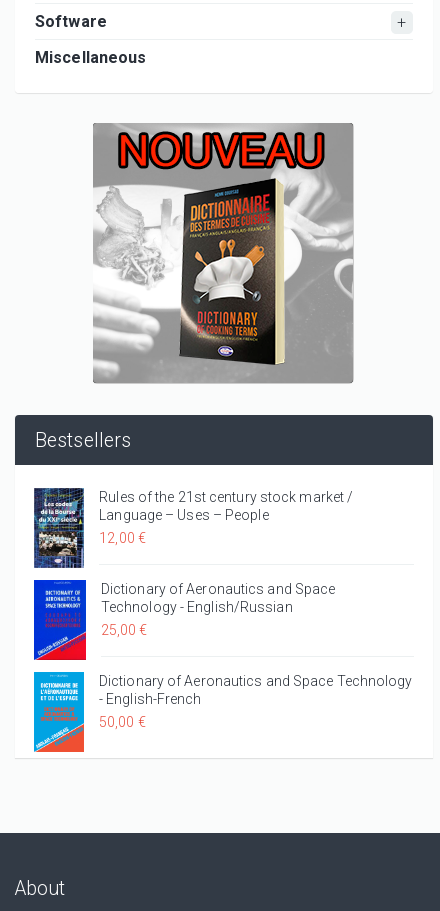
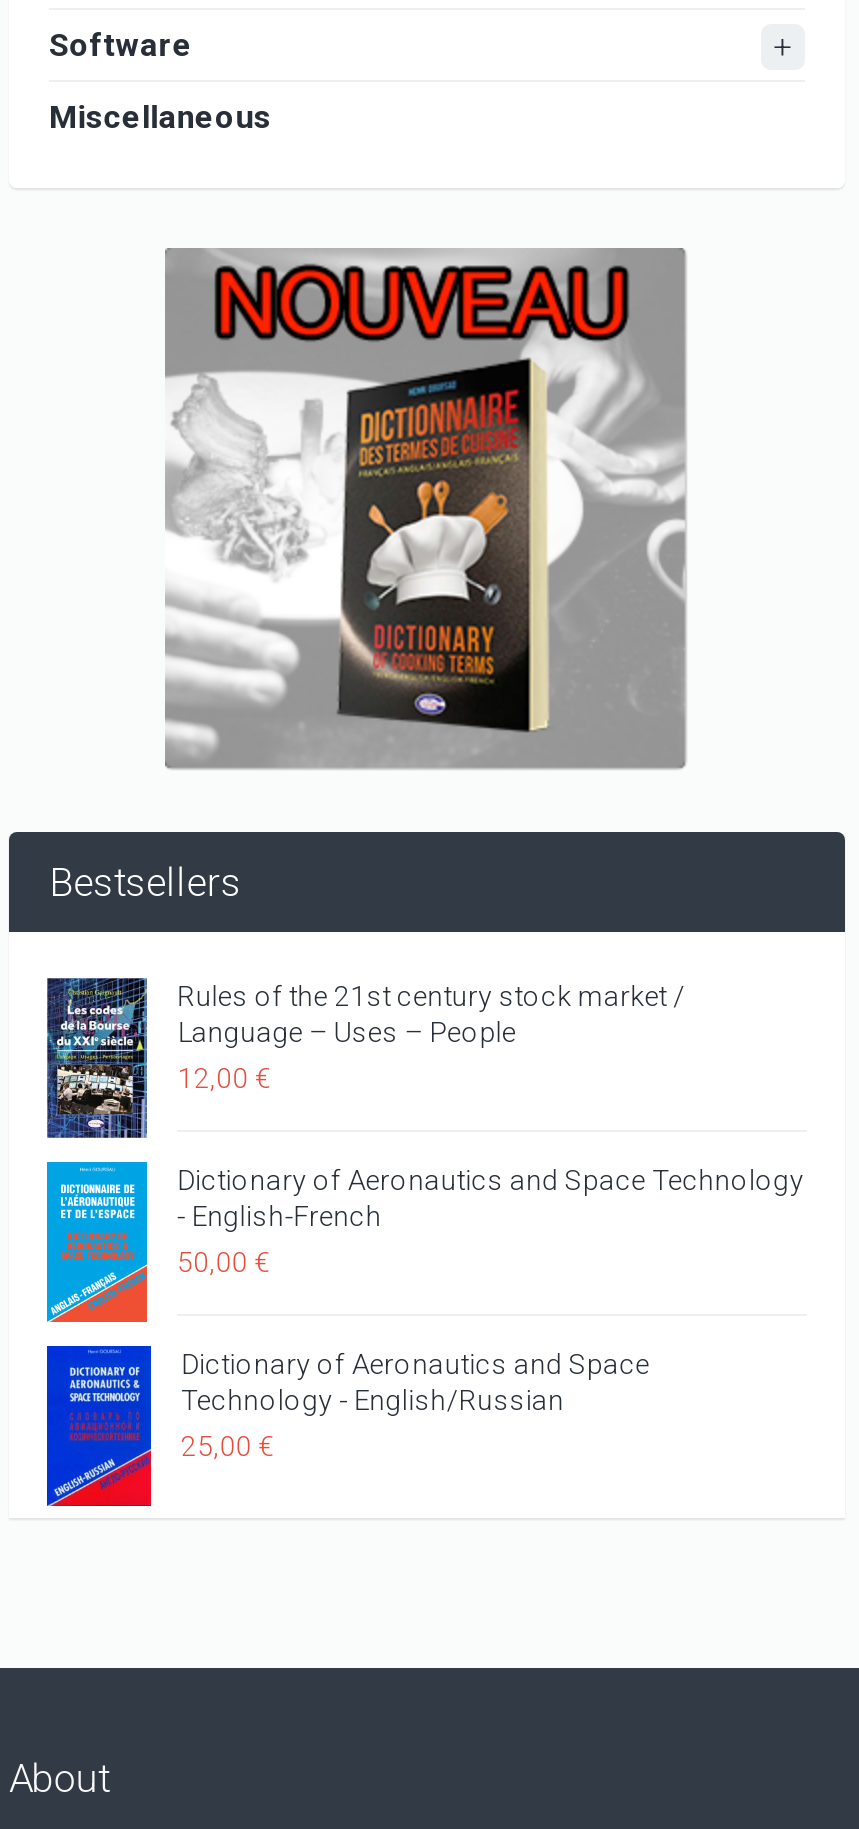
moved [37,581,335,659] -> [53,1347,650,1504]: [image] | Dictionary of Aeronautics and Space | Technology - English/Russian | 25,00 €
moved [33,671,412,752] -> [45,1160,804,1322]: [image] | Dictionary of Aeronautics and Space Technology | - English-French | 50,00 €

